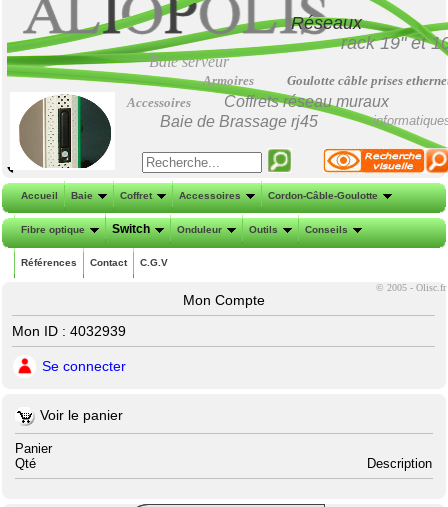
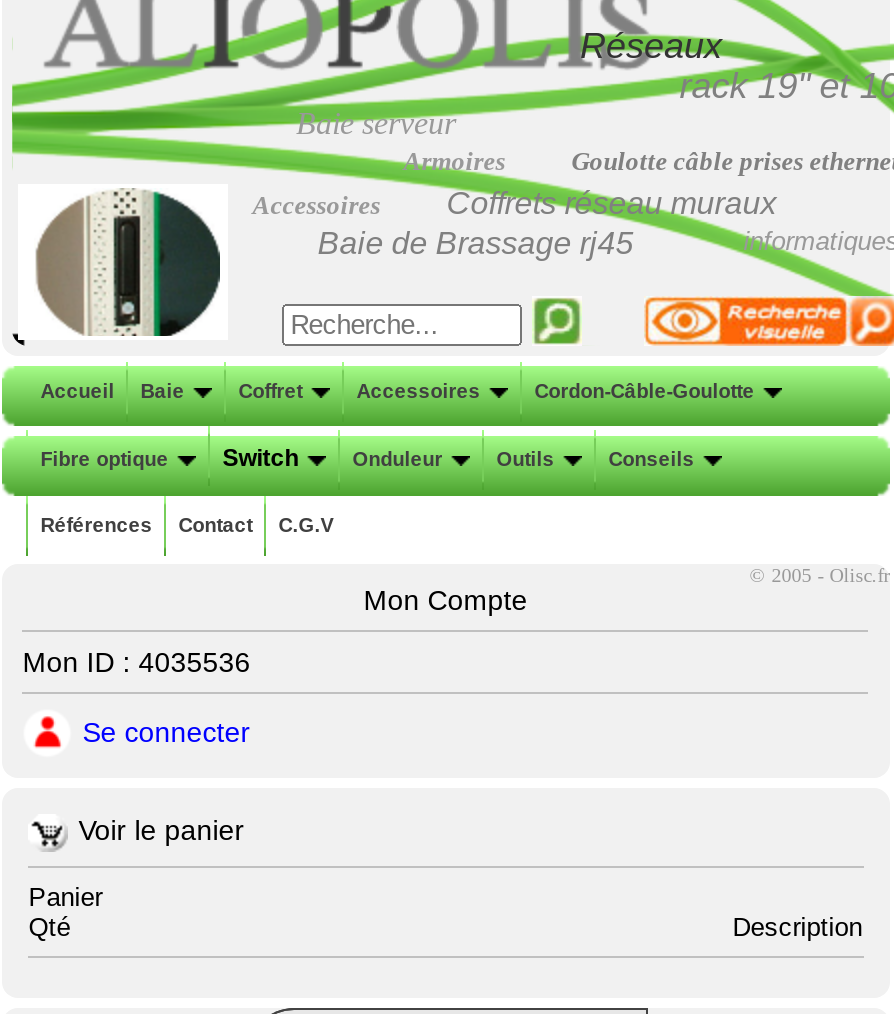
[12,323,126,339] Mon ID : 4032939 -> [22,646,250,678] Mon ID : 4035536

